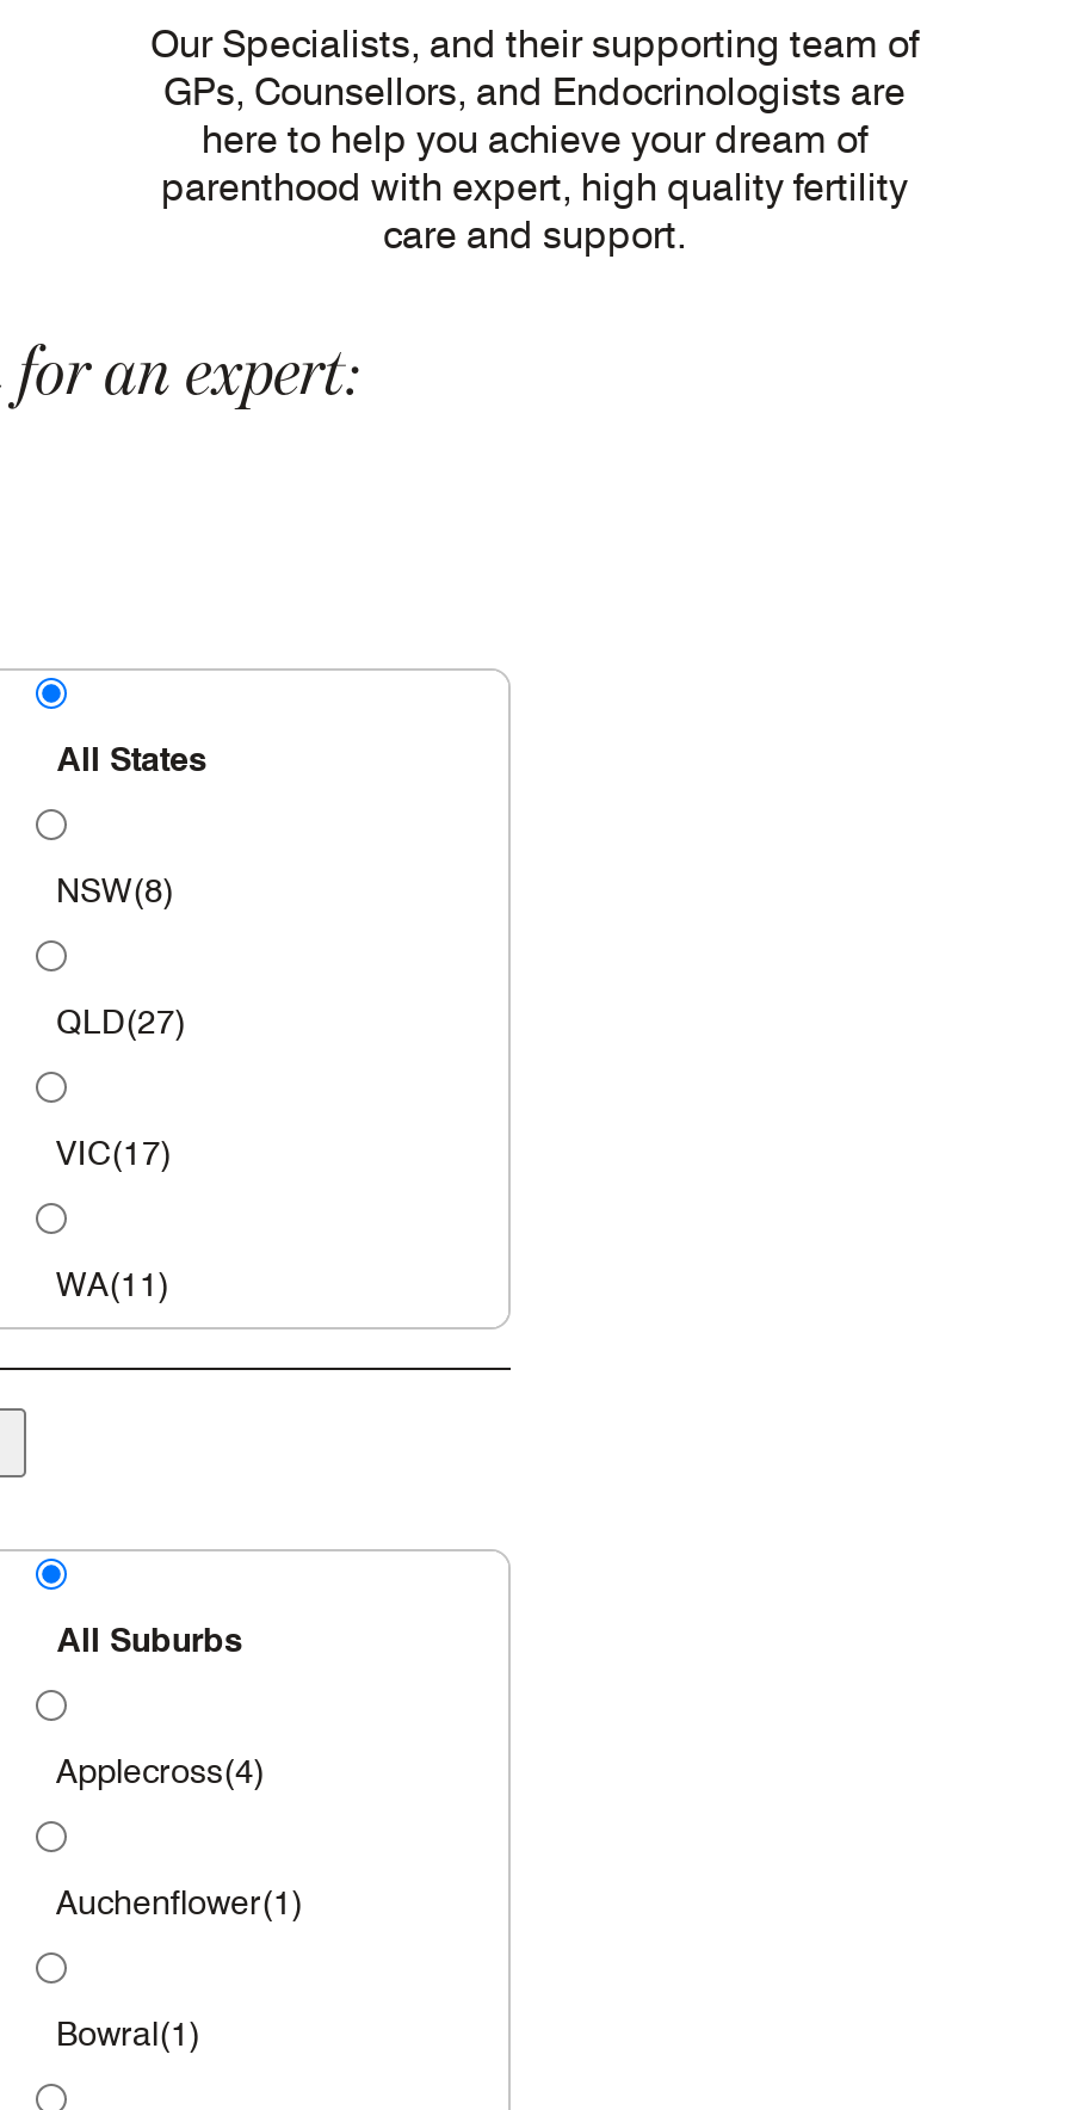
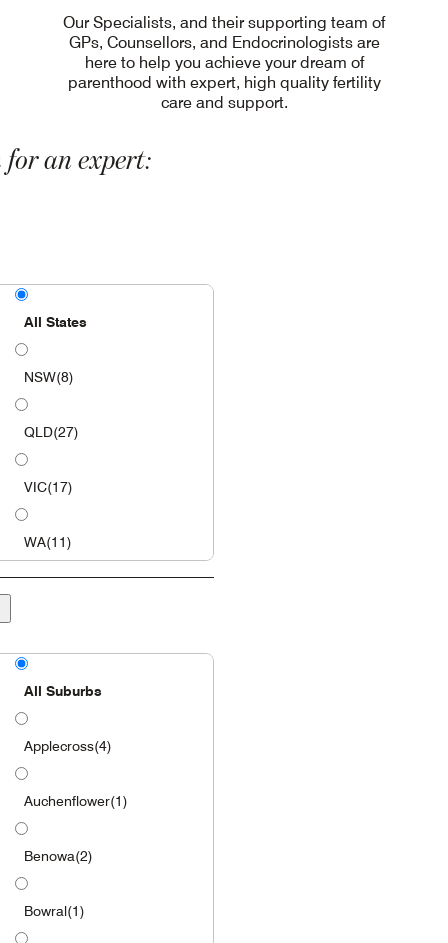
none -> [23,848,92,864] Benowa(2)

